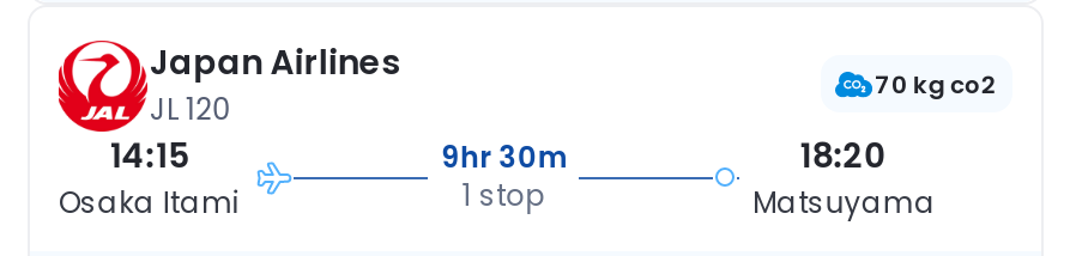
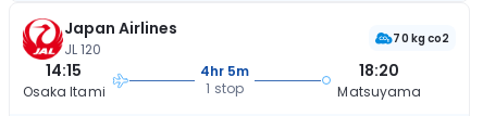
[441,137,566,178] 9hr 30m -> [200,62,249,80] 4hr 5m

